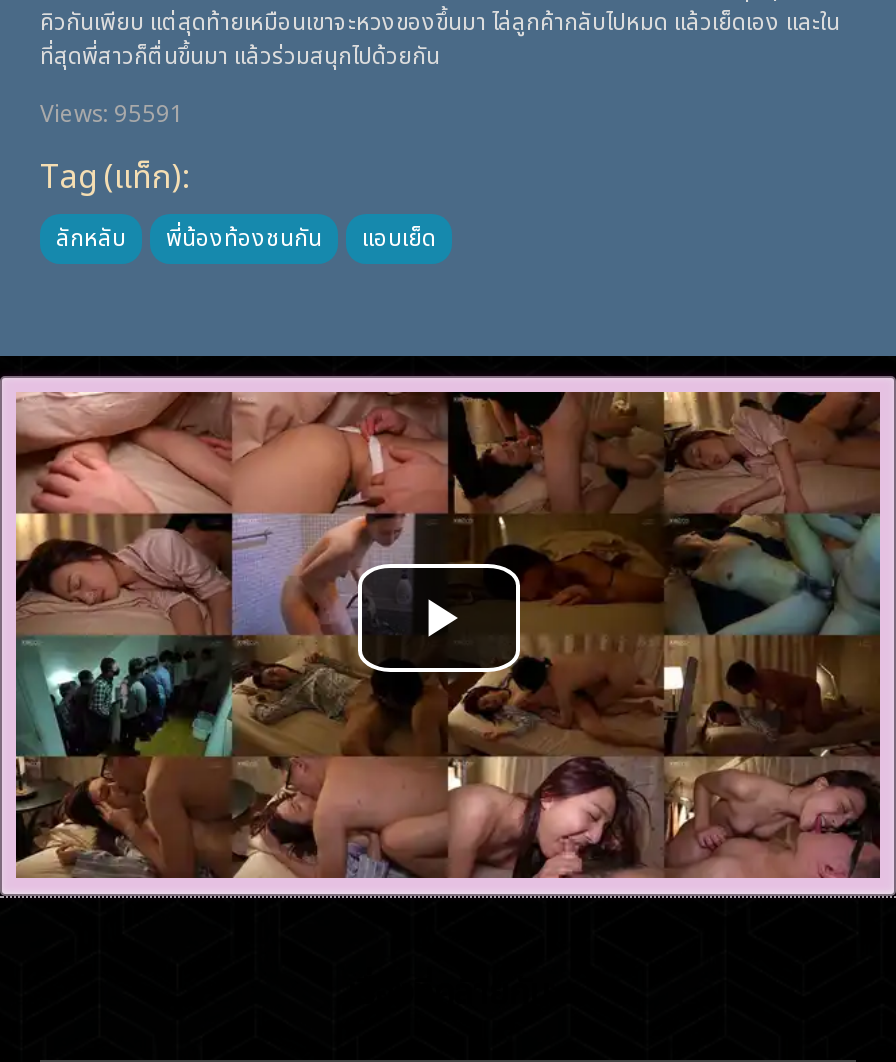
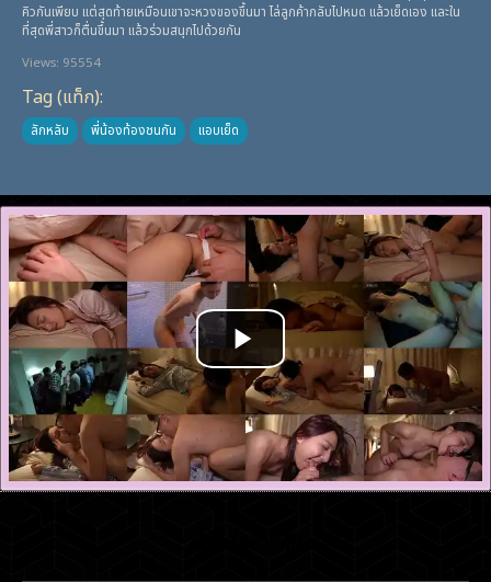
[40,98,184,122] Views: 95591 -> [22,54,101,67] Views: 95554

